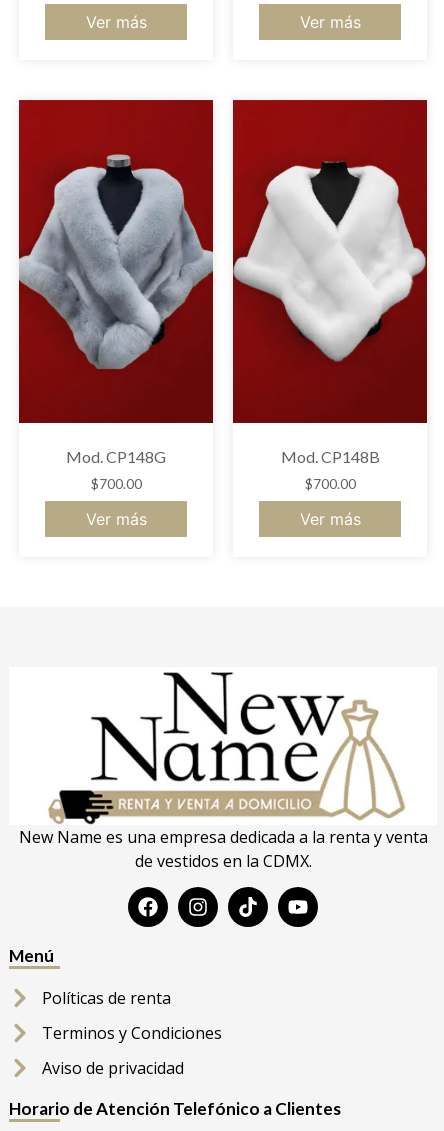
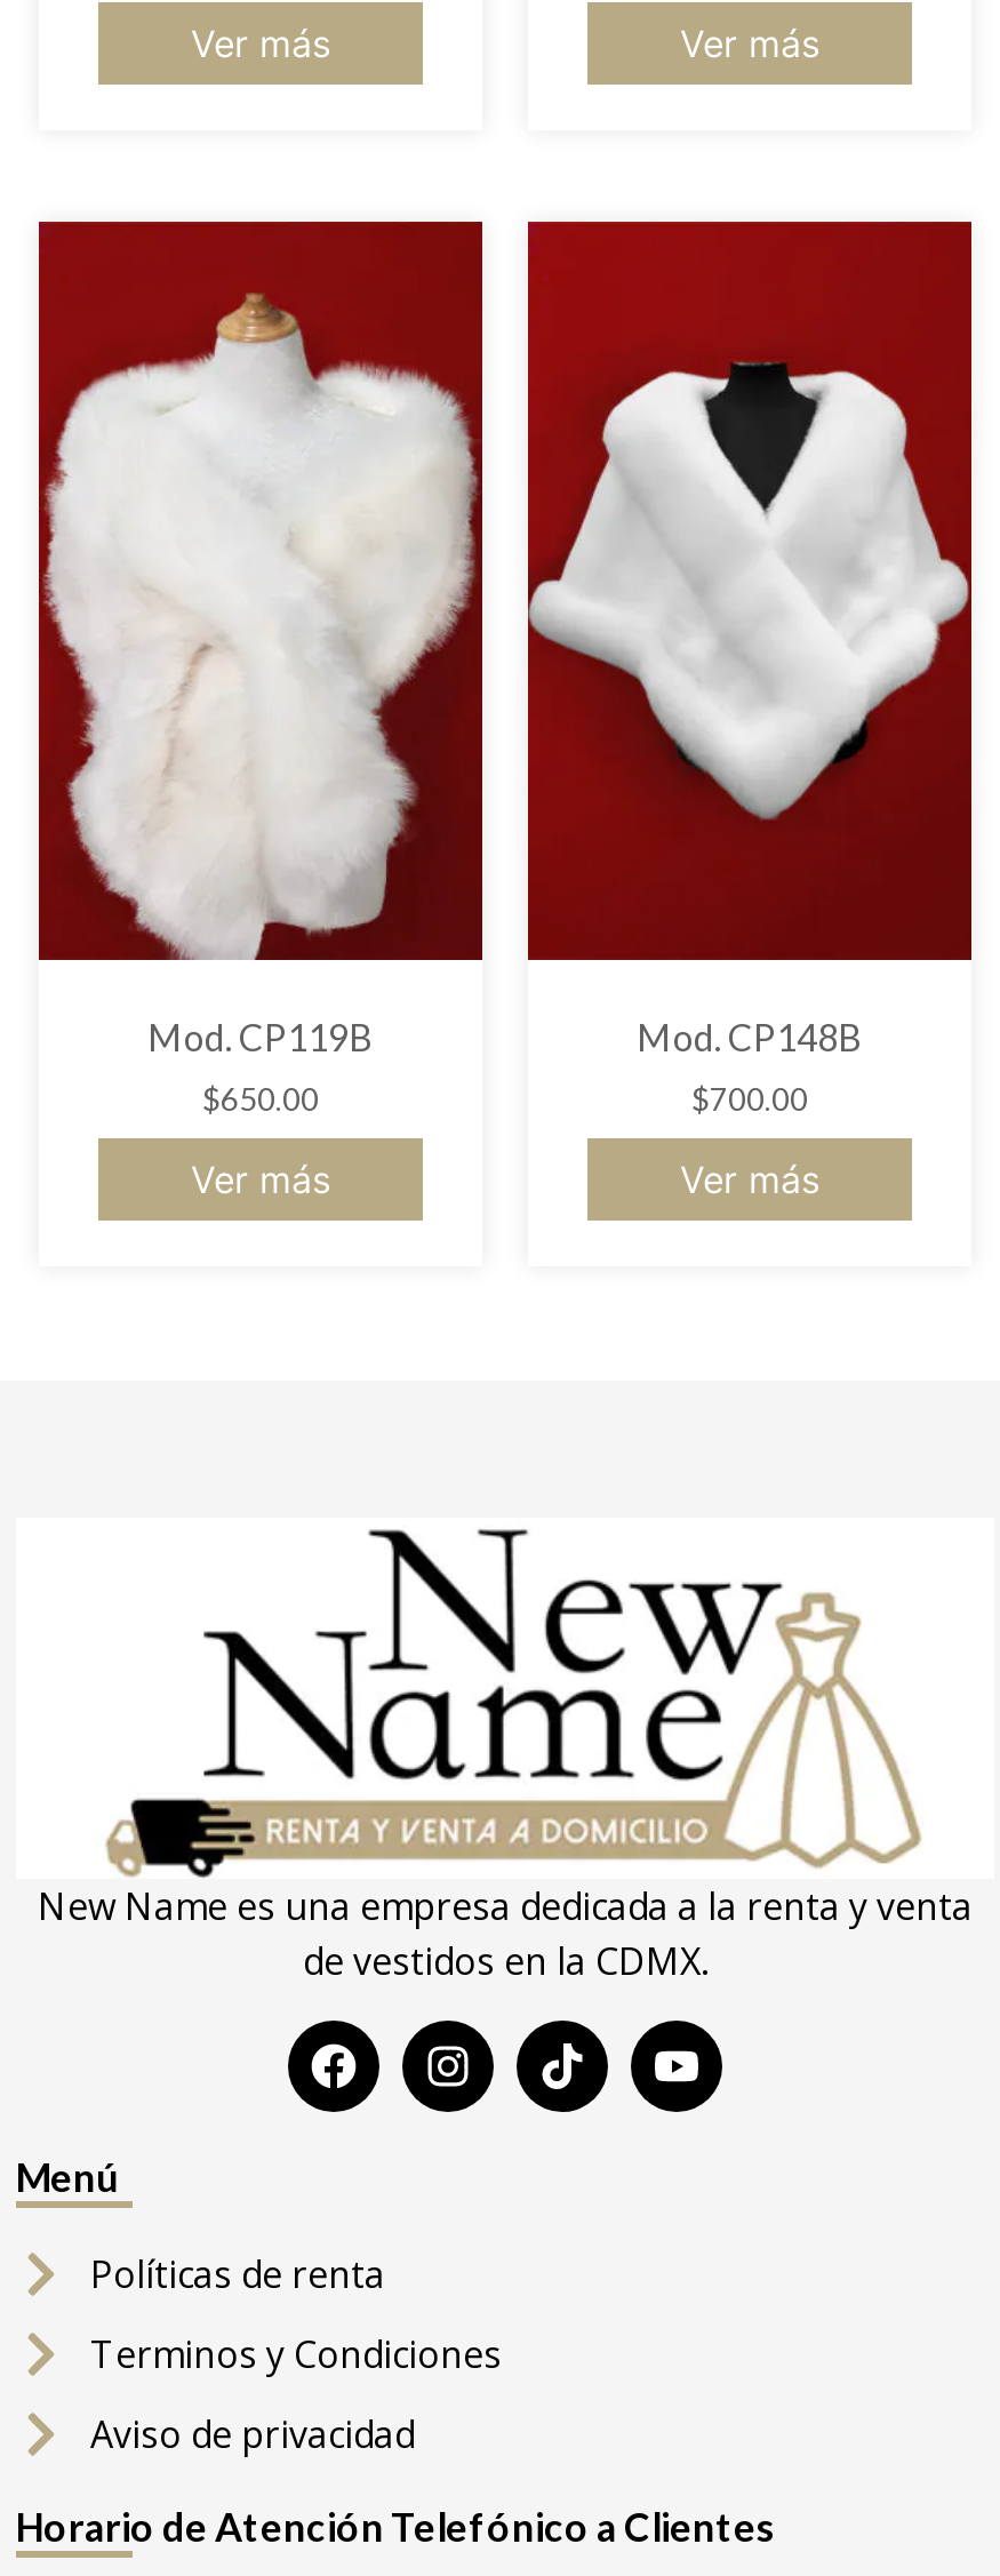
[19,132,213,466] [image] | Mod. CP148G -> [37,293,485,1059] [image] | Mod. CP119B
[90,475,141,492] $700.00 -> [202,1080,319,1119] $650.00

